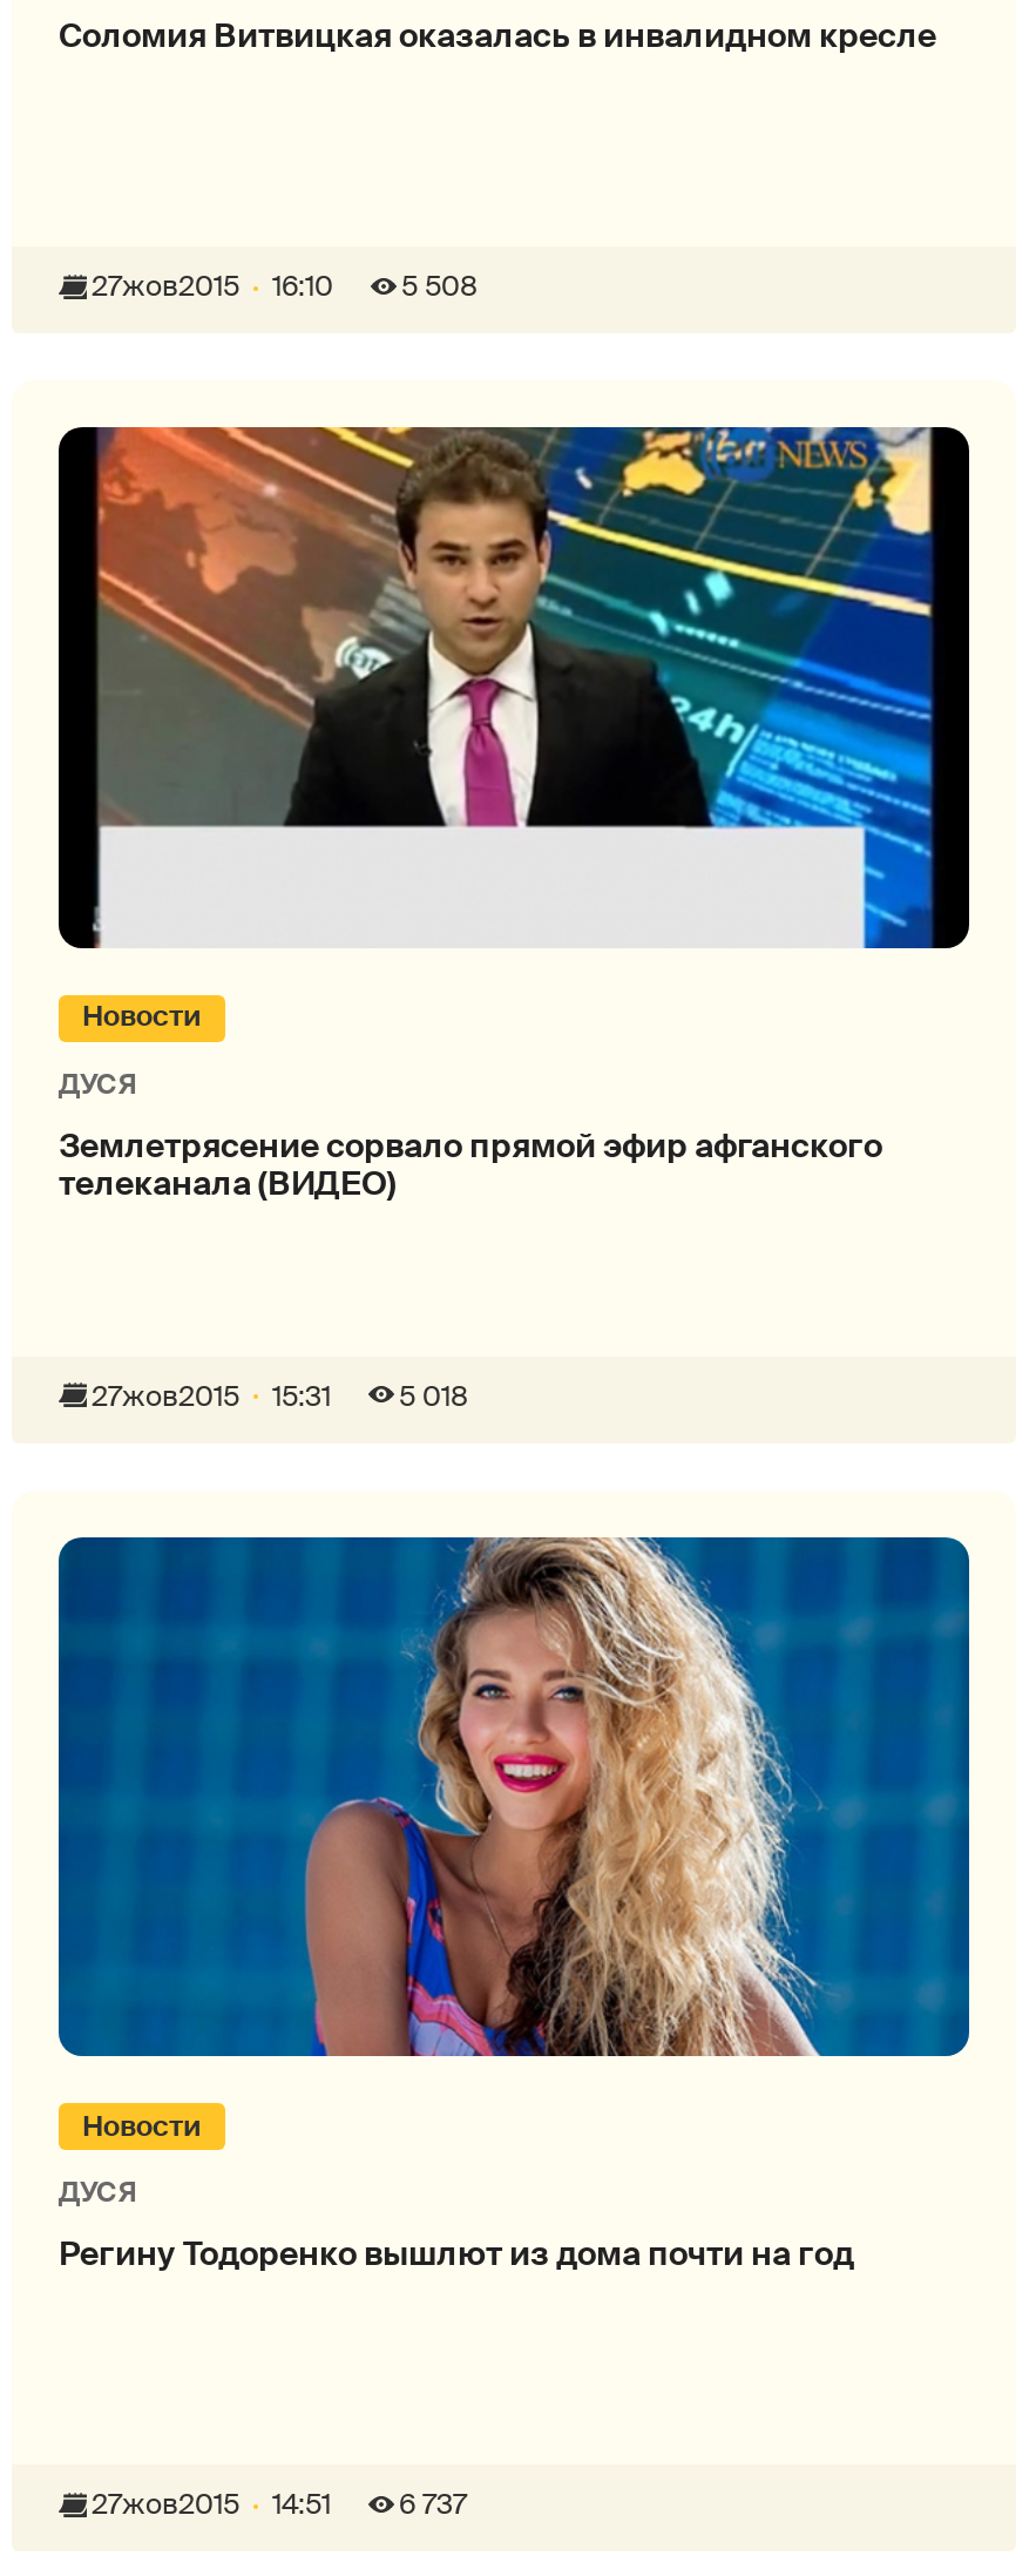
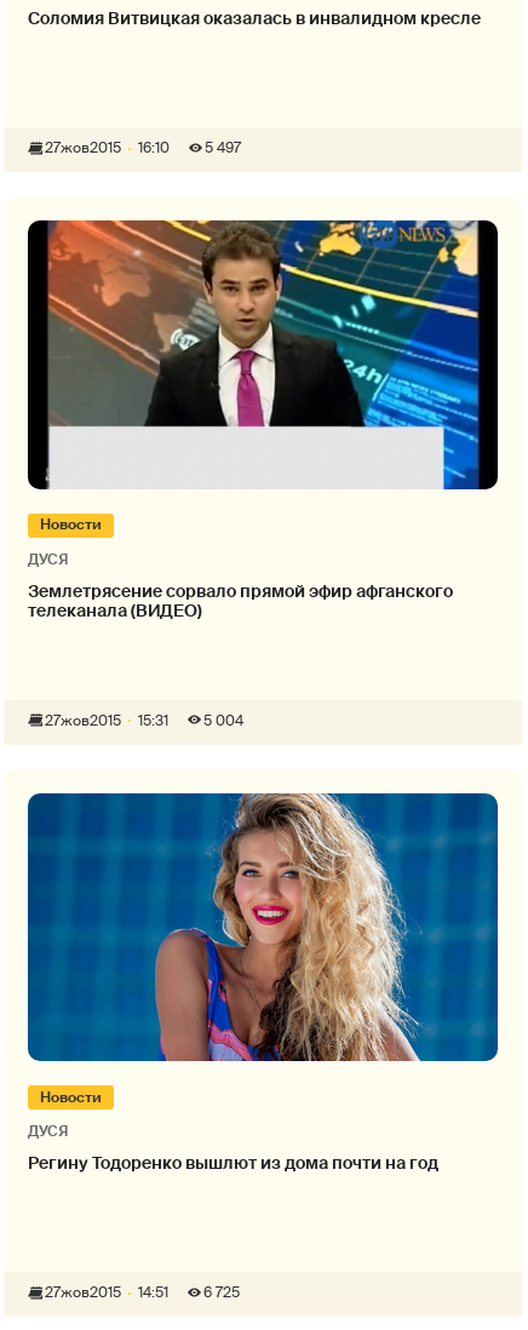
[92,268,479,306] 27жов2015 16:10 5 508 -> [45,138,241,158] 27жов2015 16:10 5 497
[399,1377,469,1415] 5 018 -> [203,711,243,730] 5 004
[92,2486,467,2524] 27жов2015 14:51 6 737 -> [45,1283,240,1302] 27жов2015 14:51 6 725

